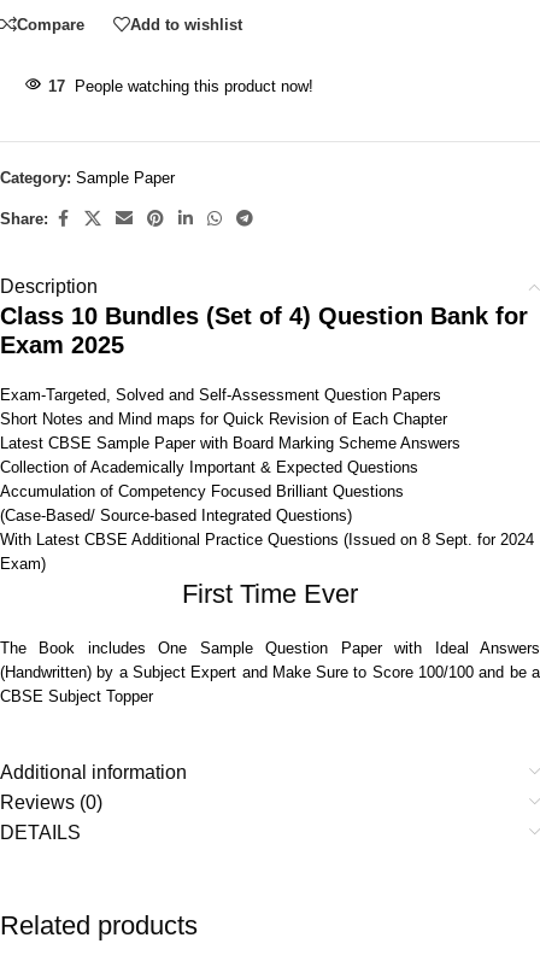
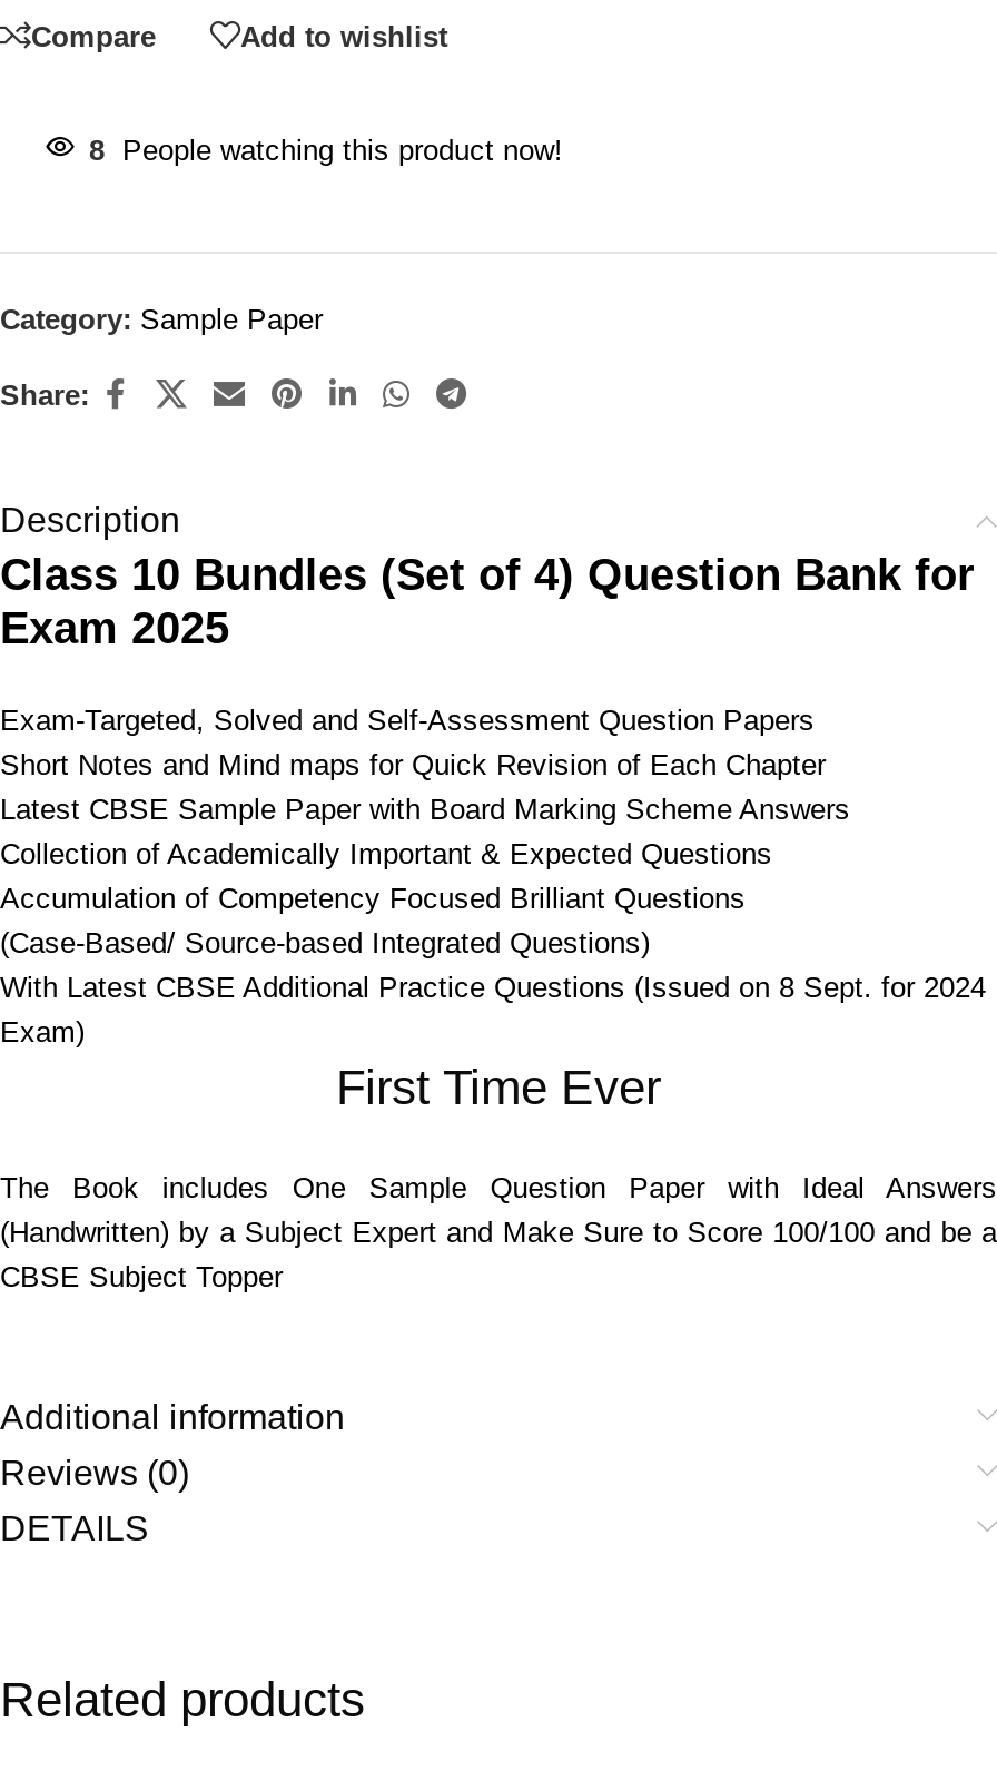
[48,77,313,95] 17 People watching this product now! -> [89,134,563,167] 8 People watching this product now!

